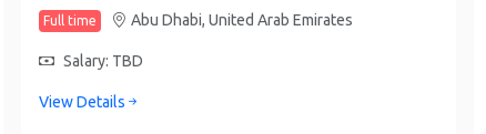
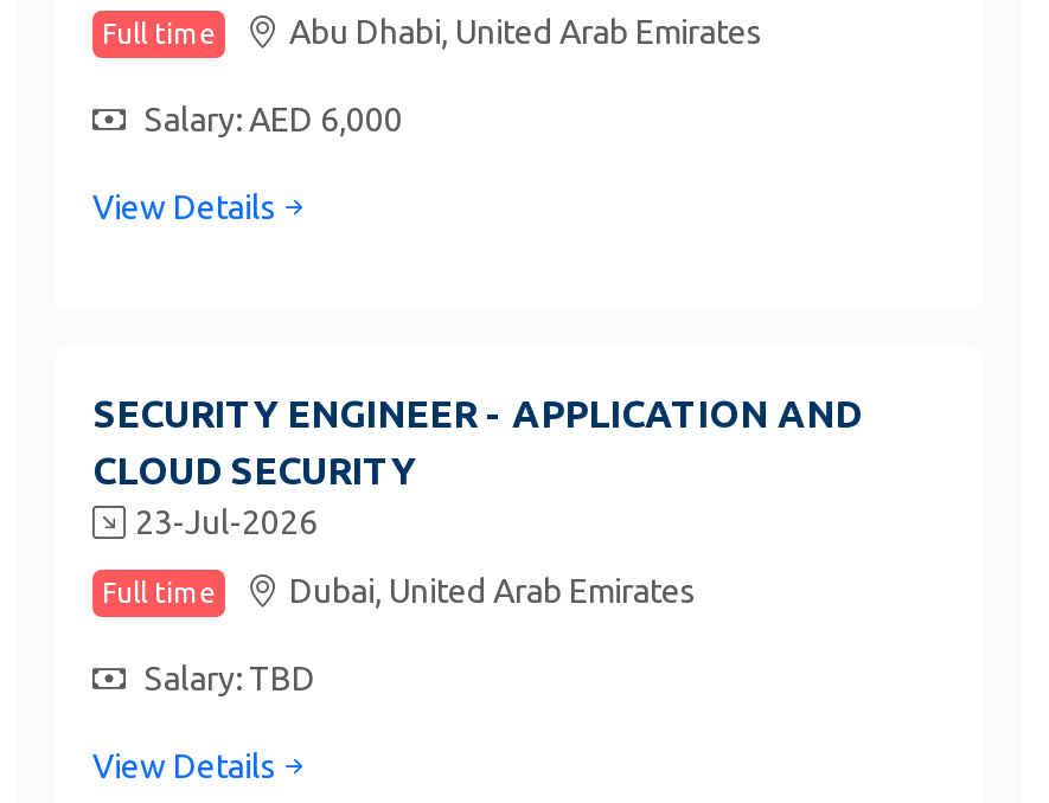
none -> [92,101,403,226] Salary: AED 6,000 | View Details
none -> [92,392,861,610] SECURITY ENGINEER - APPLICATION AND | CLOUD SECURITY | 23-Jul-2026 | Full time | Dubai, United Arab Emirates

